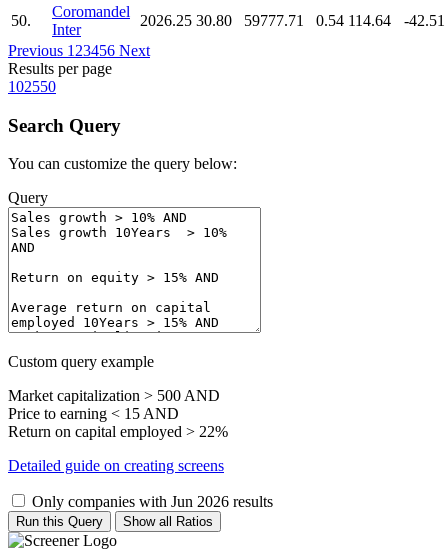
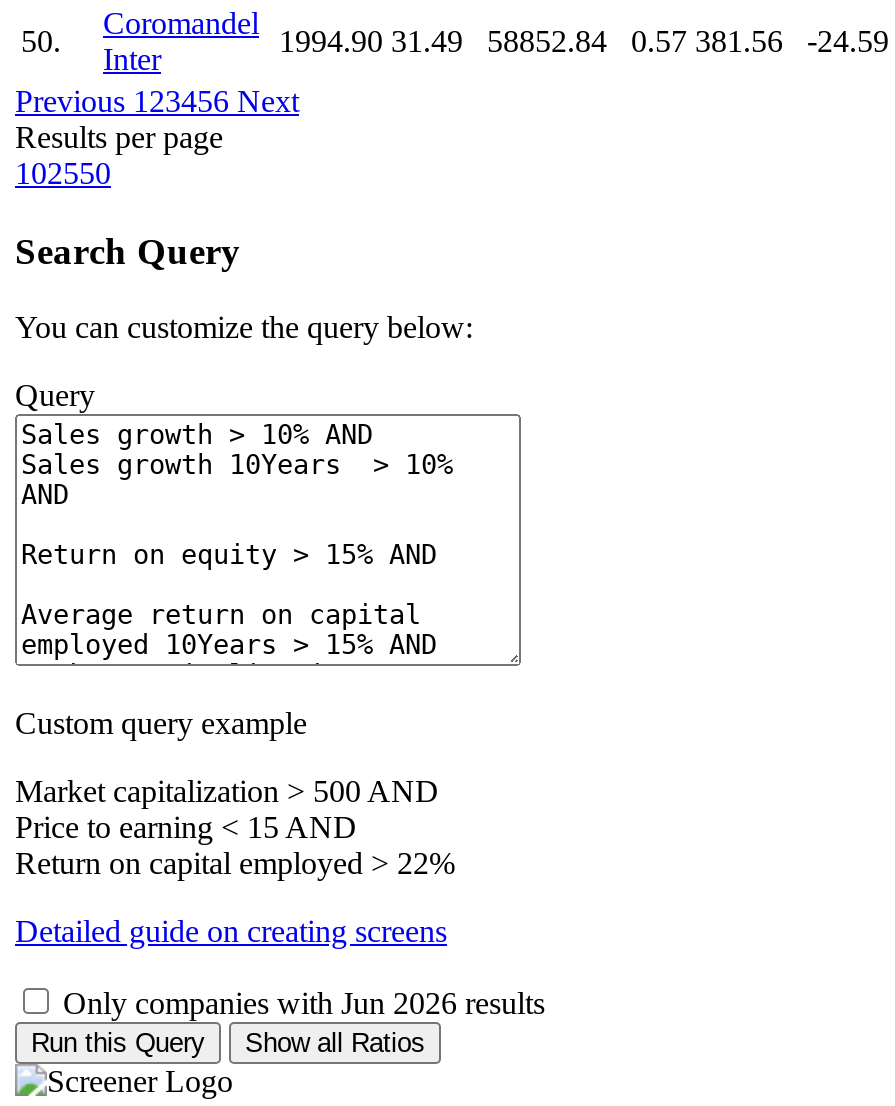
[140,12,232,29] 2026.25 30.80 -> [279,24,463,58] 1994.90 31.49
[244,12,304,29] 59777.71 -> [487,24,607,58] 58852.84
[316,12,391,29] 0.54 114.64 -> [631,24,783,58] 0.57 381.56
[404,12,445,29] -42.51 -> [807,24,889,58] -24.59

